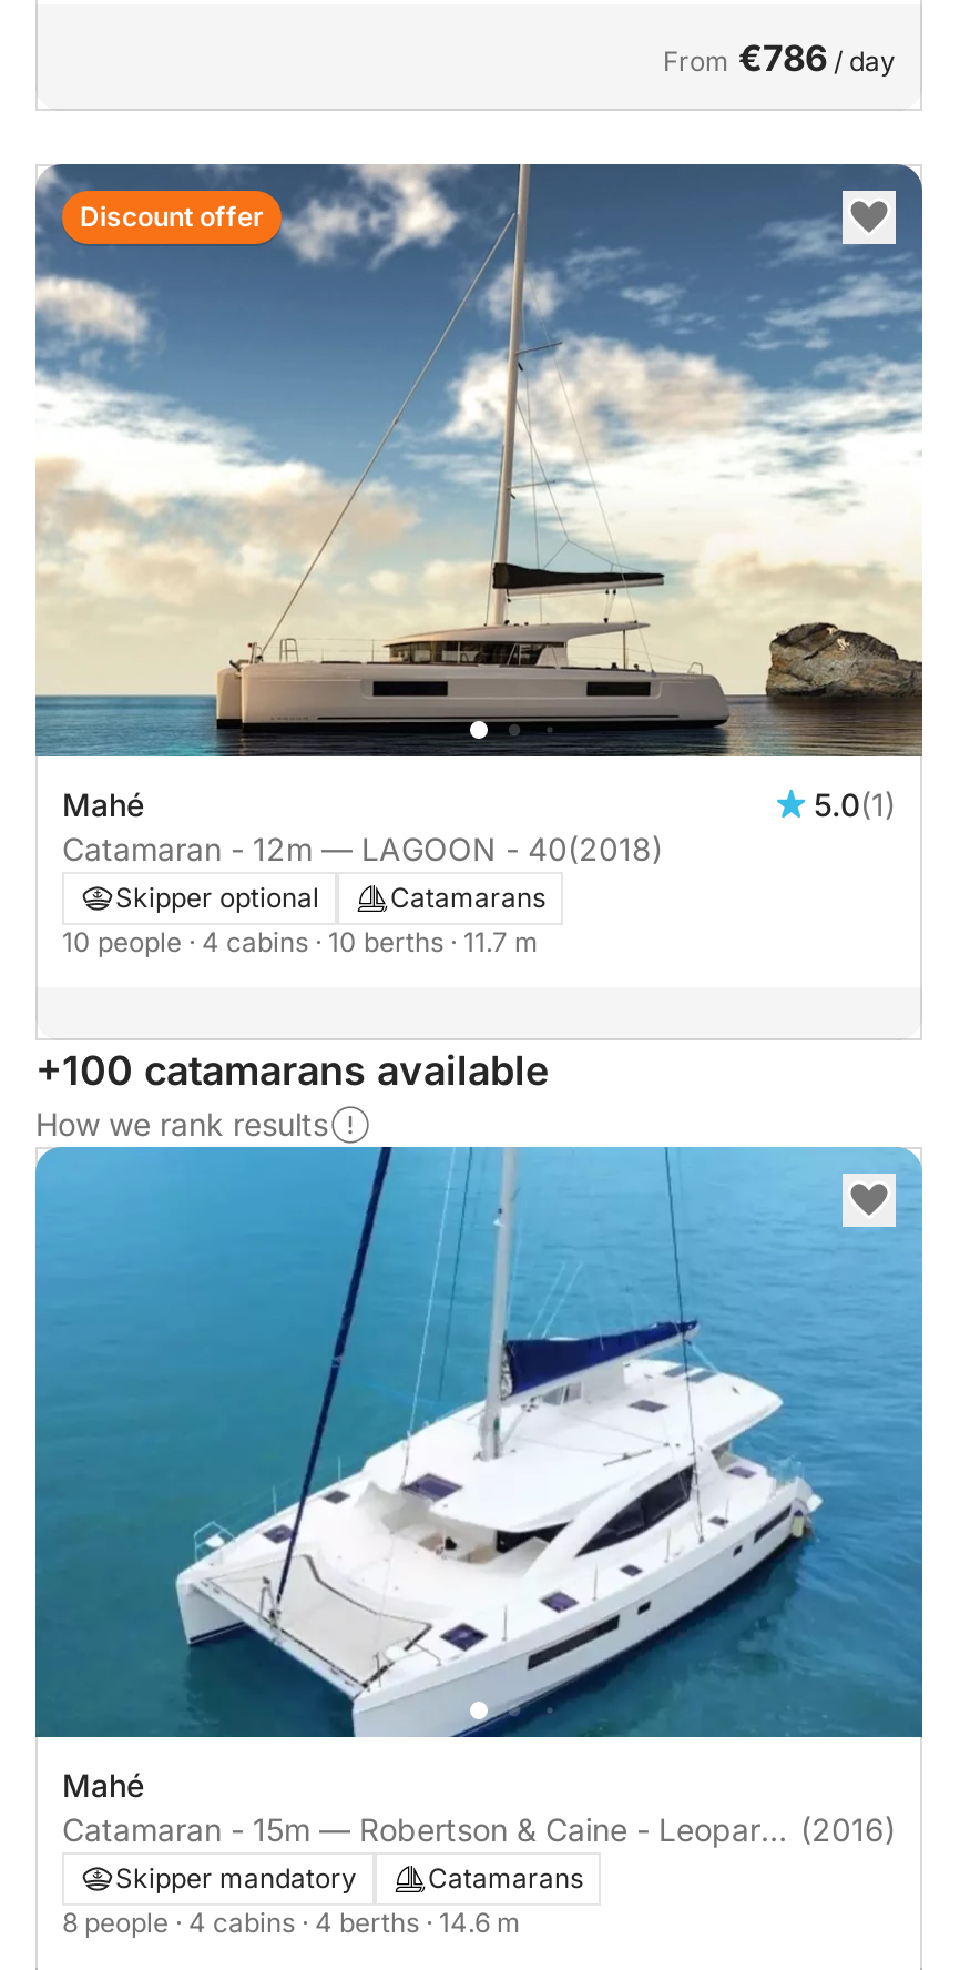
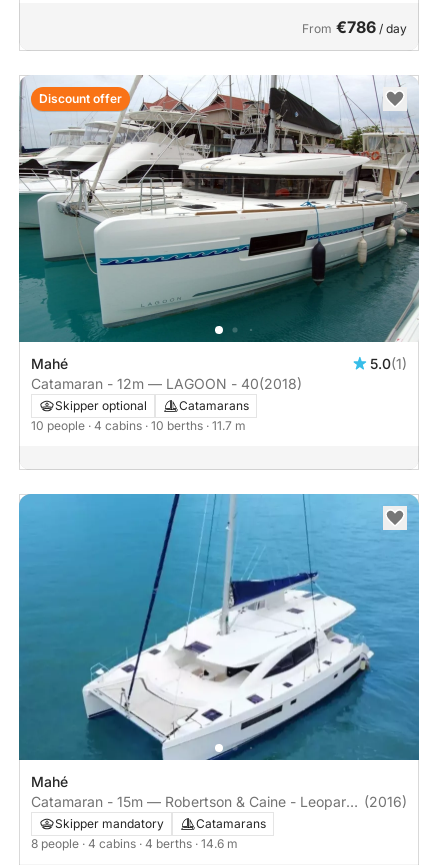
[35,162,925,759] [image] -> [18,75,420,343] [image]
[35,1046,550,1141] +100 catamarans available | How we rank results -> none

